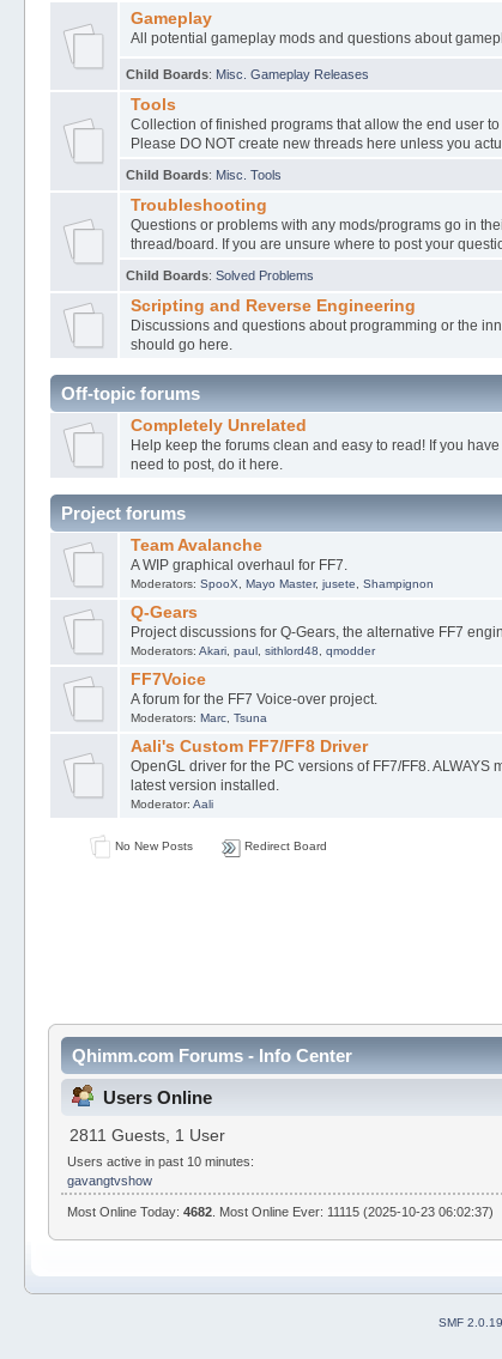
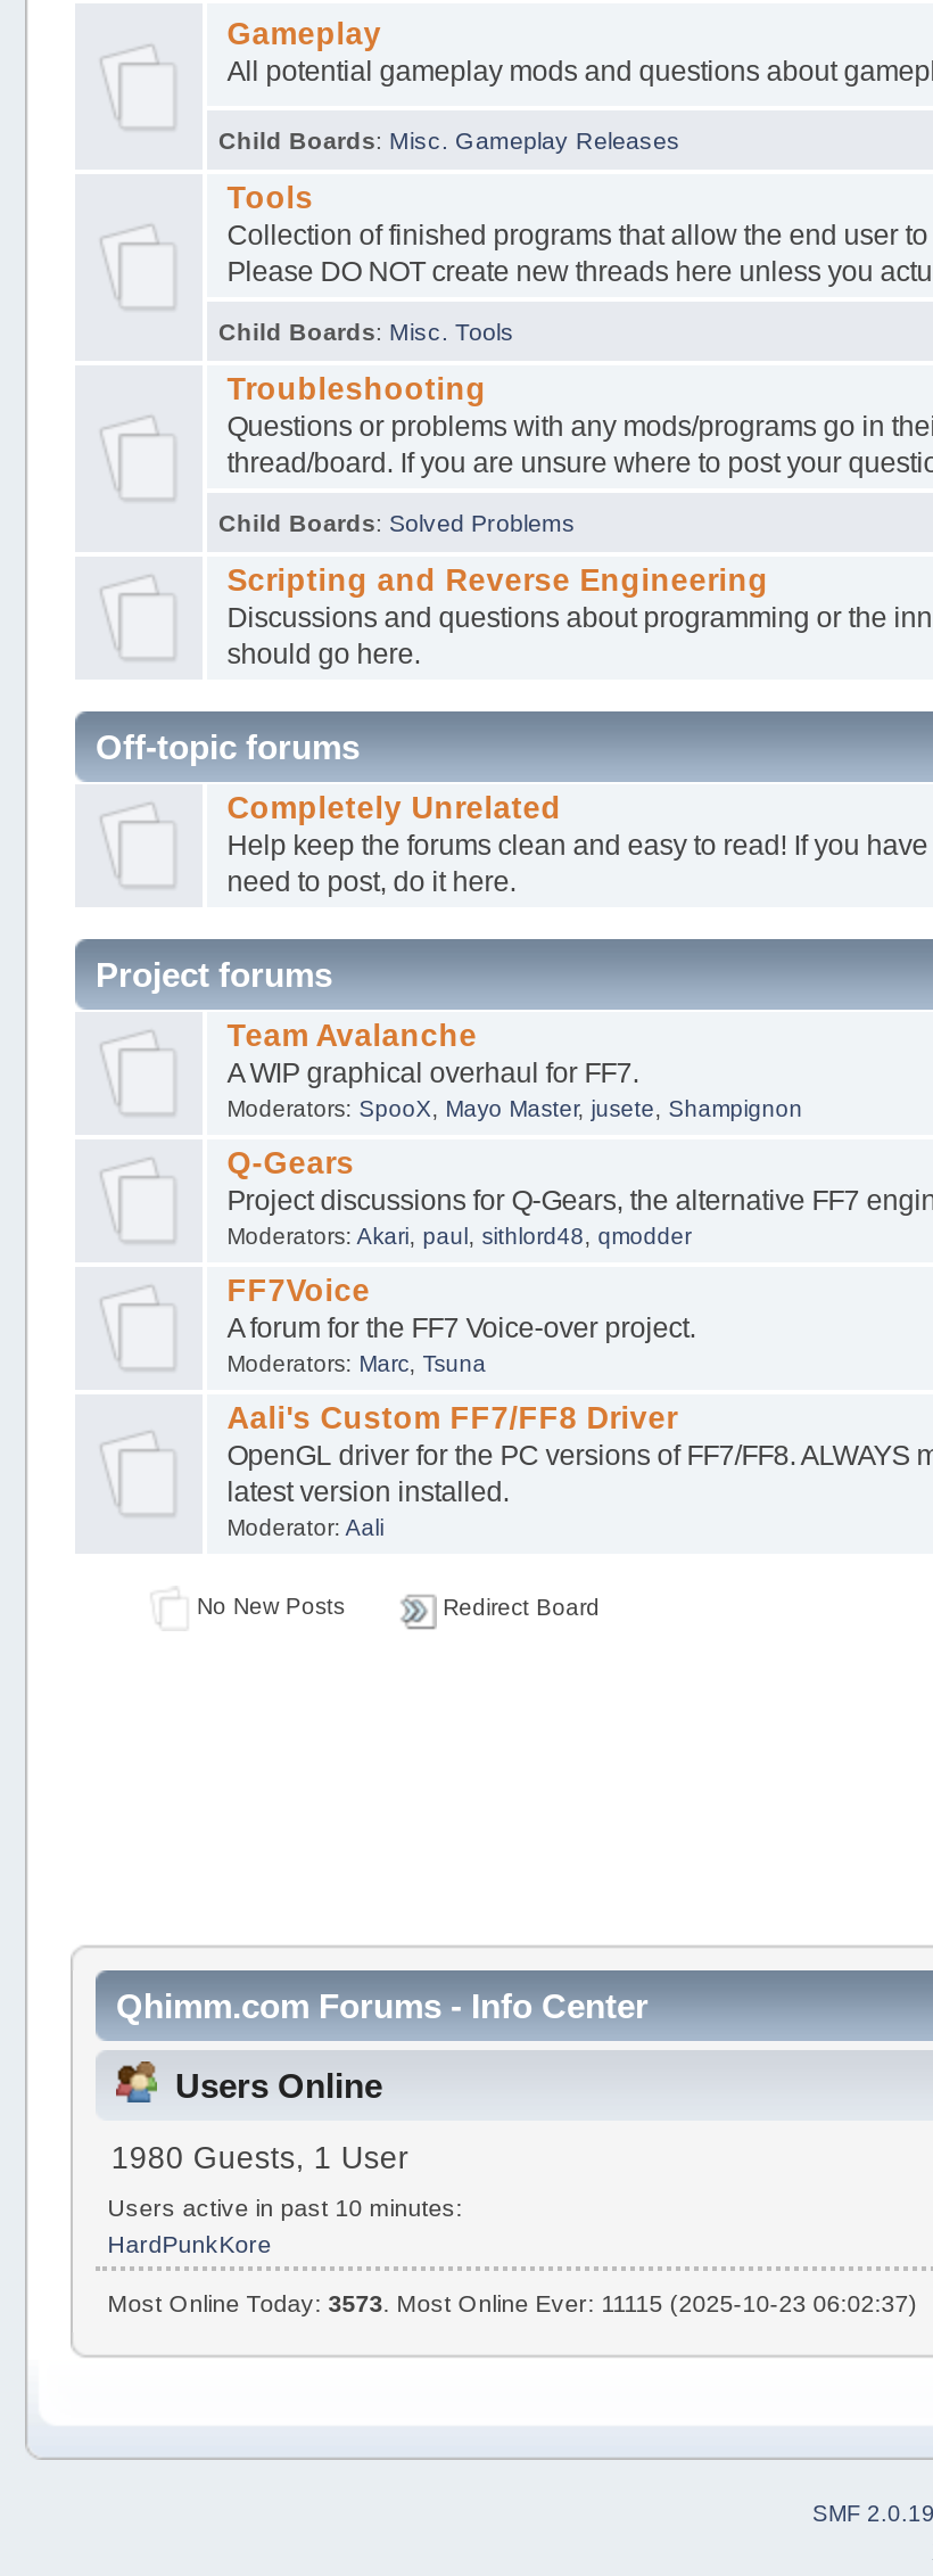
[69,1127,225,1145] 2811 Guests, 1 User -> [111,2142,409,2176] 1980 Guests, 1 User
[67,1174,153,1188] gavangtvshow -> [108,2231,271,2258] HardPunkKore
[67,1204,494,1219] Most Online Today: 4682. Most Online Ever: 11115 (2025-10-23 06:02:37) -> [108,2288,918,2316] Most Online Today: 3573. Most Online Ever: 11115 (2025-10-23 06:02:37)

